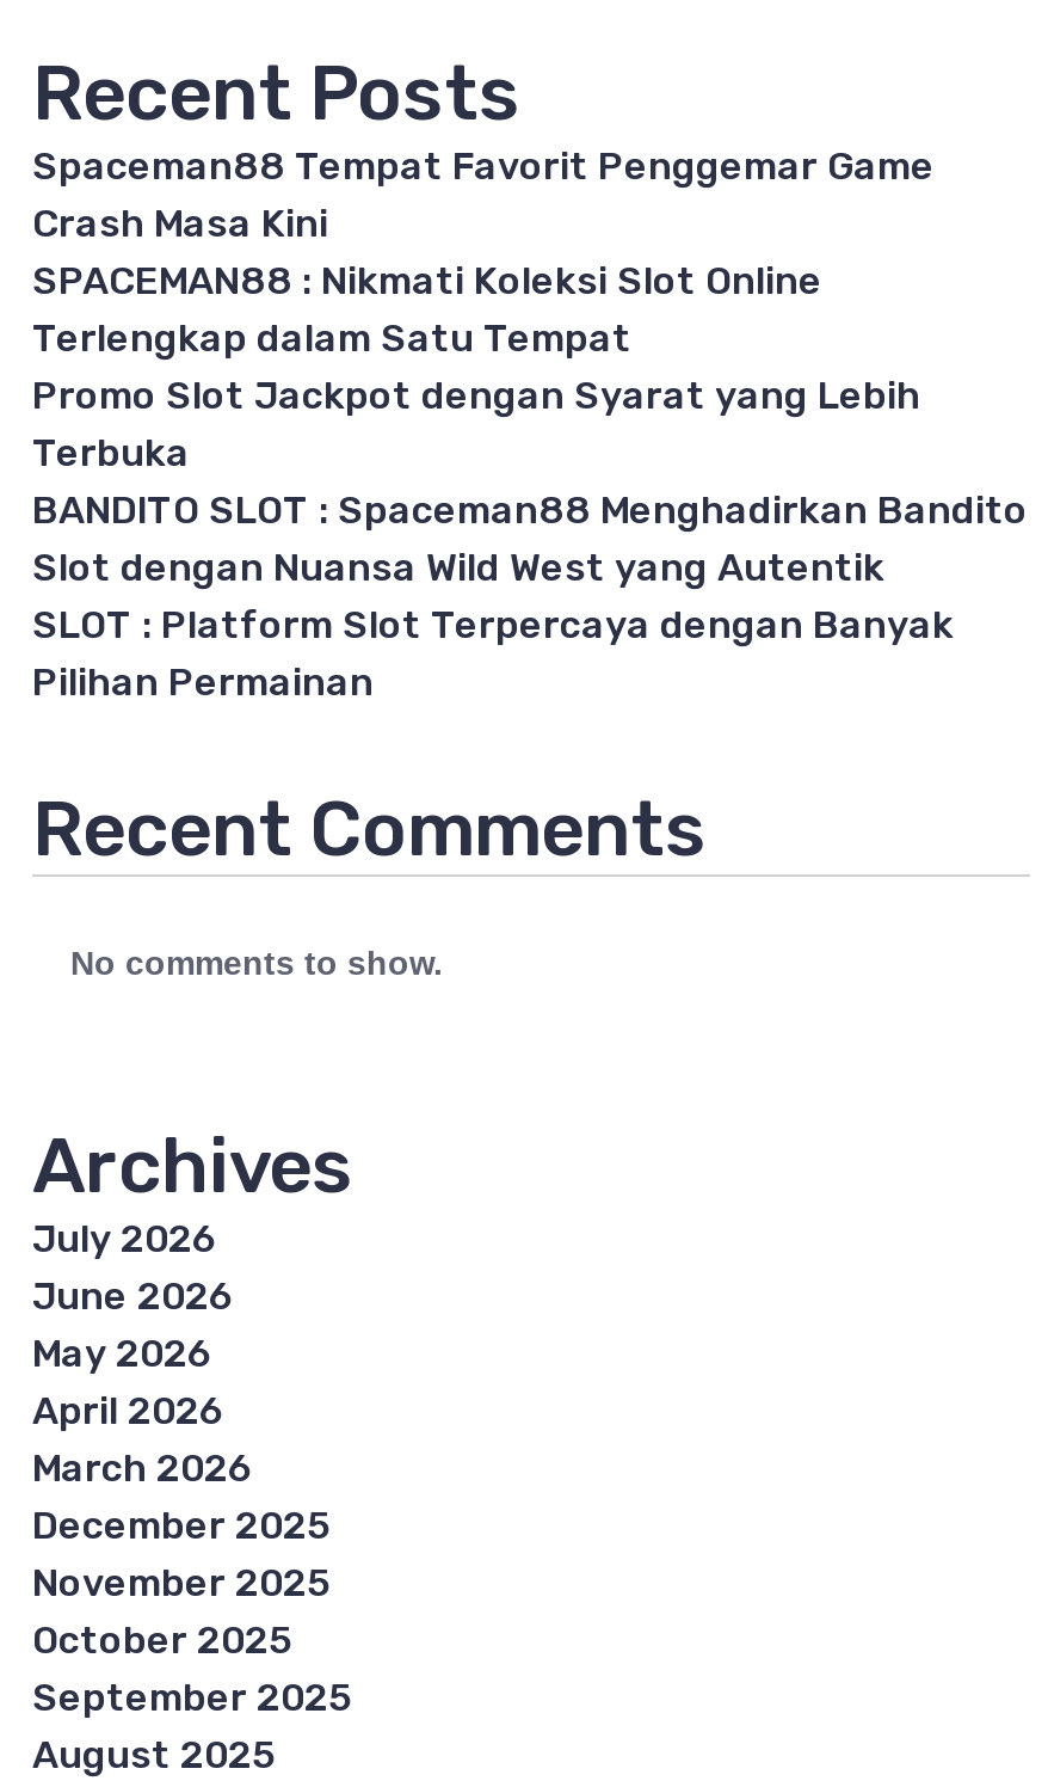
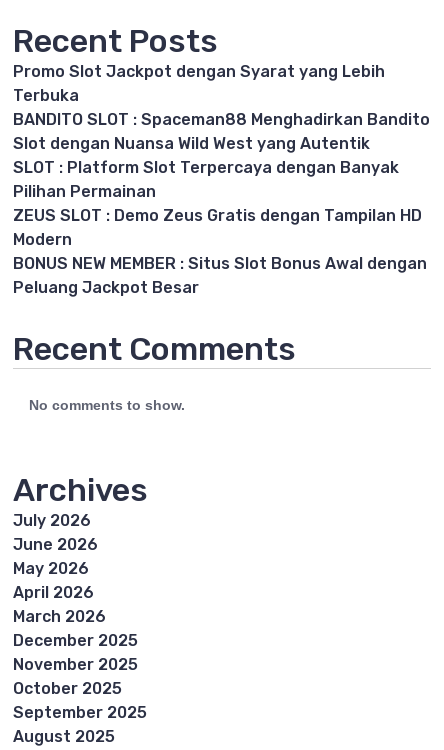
[32,143,935,361] Spaceman88 Tempat Favorit Penggemar Game | Crash Masa Kini | SPACEMAN88 : Nikmati Koleksi Slot Online | Terlengkap dalam Satu Tempat -> none
moved [32,373,1028,705] -> [13,62,430,201]: Promo Slot Jackpot dengan Syarat yang Lebih | Terbuka | BANDITO SLOT : Spaceman88 Menghadirkan Bandito | Slot dengan Nuansa Wild West yang Autentik | SLOT : Platform Slot Terpercaya dengan Banyak | Pilihan Permainan
none -> [13,206,427,297] ZEUS SLOT : Demo Zeus Gratis dengan Tampilan HD | Modern | BONUS NEW MEMBER : Situs Slot Bonus Awal dengan | Peluang Jackpot Besar

